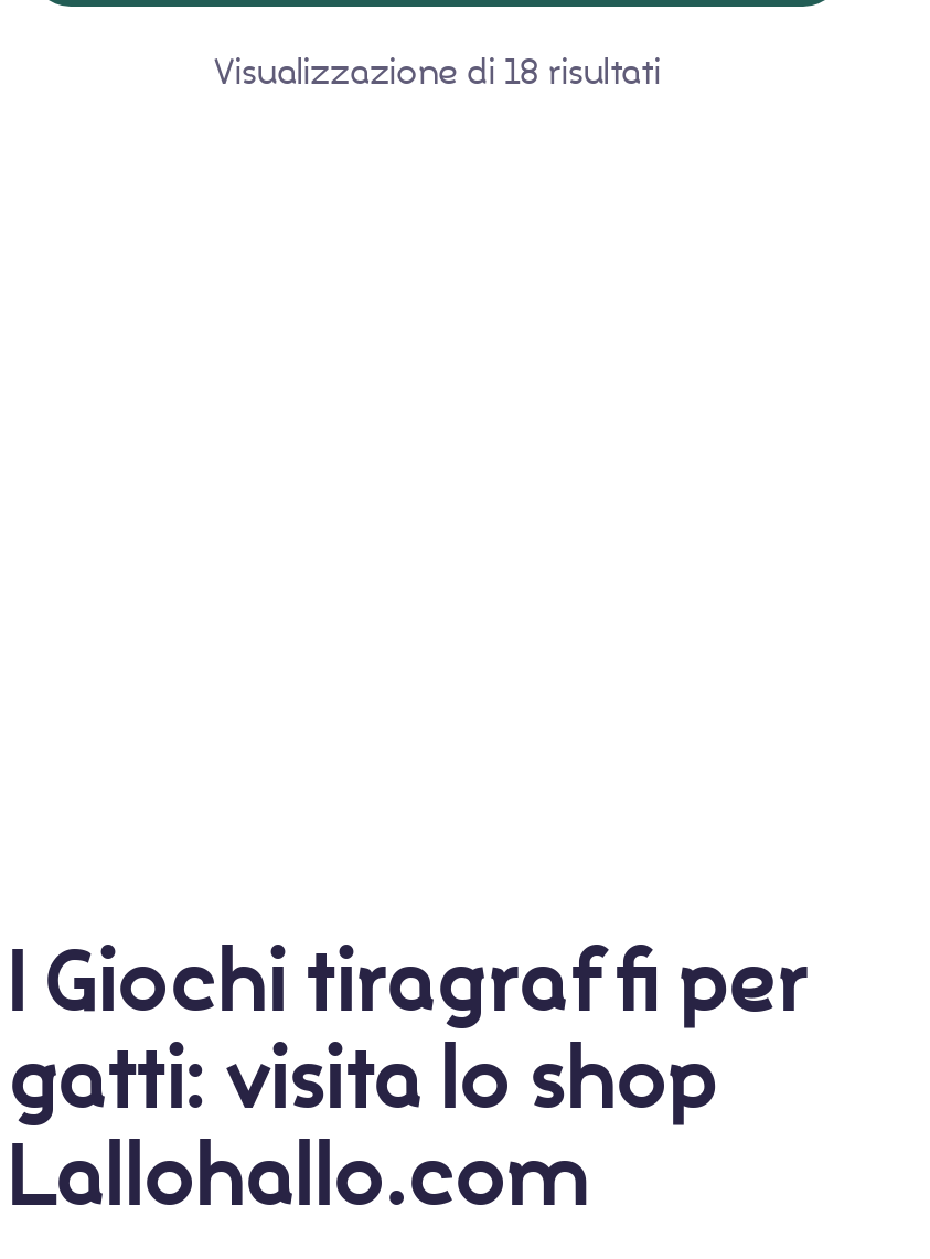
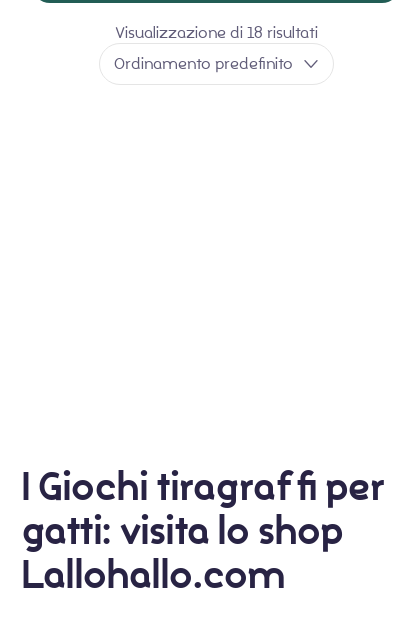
none -> [113,53,292,74] Ordinamento predefinito

